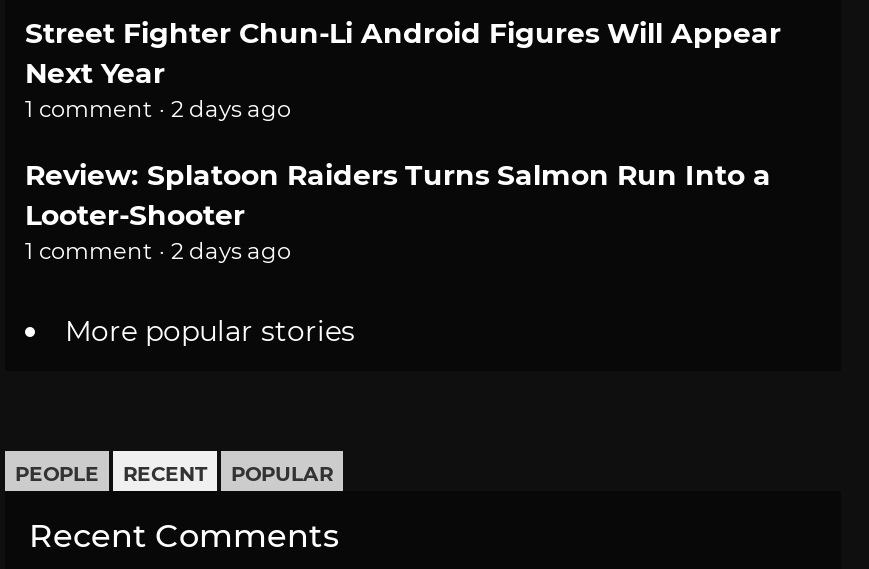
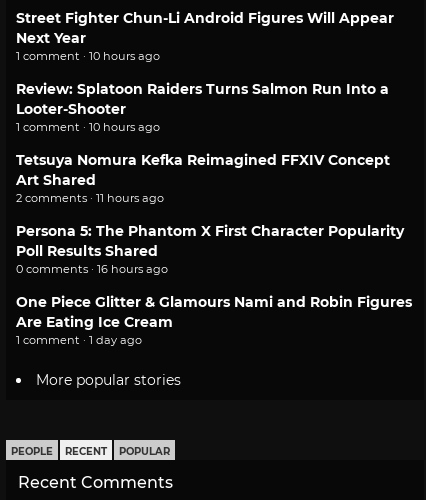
[25,95,291,123] 1 comment · 2 days ago -> [16,49,160,63] 1 comment · 10 hours ago
[25,237,291,265] 1 comment · 2 days ago -> [16,120,412,347] 1 comment · 10 hours ago | Tetsuya Nomura Kefka Reimagined FFXIV Concept | Art Shared | 2 comments · 11 hours ago | Persona 5: The Phantom X First Character Popularity | Poll Results Shared | 0 comments · 16 hours ago | One Piece Glitter & Glamours Nami and Robin Figures | Are Eating Ice Cream | 1 comment · 1 day ago

